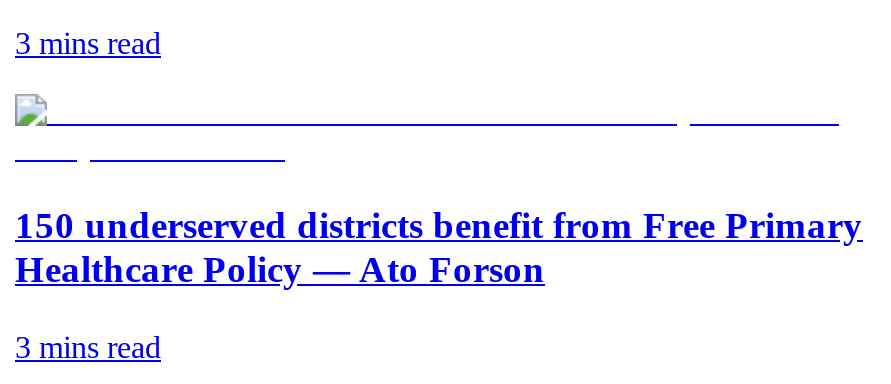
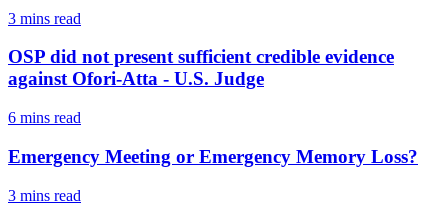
[15,204,863,290] 150 underserved districts benefit from Free Primary | Healthcare Policy — Ato Forson -> [8,46,418,167] OSP did not present sufficient credible evidence | against Ofori-Atta - U.S. Judge | 6 mins read | Emergency Meeting or Emergency Memory Loss?

